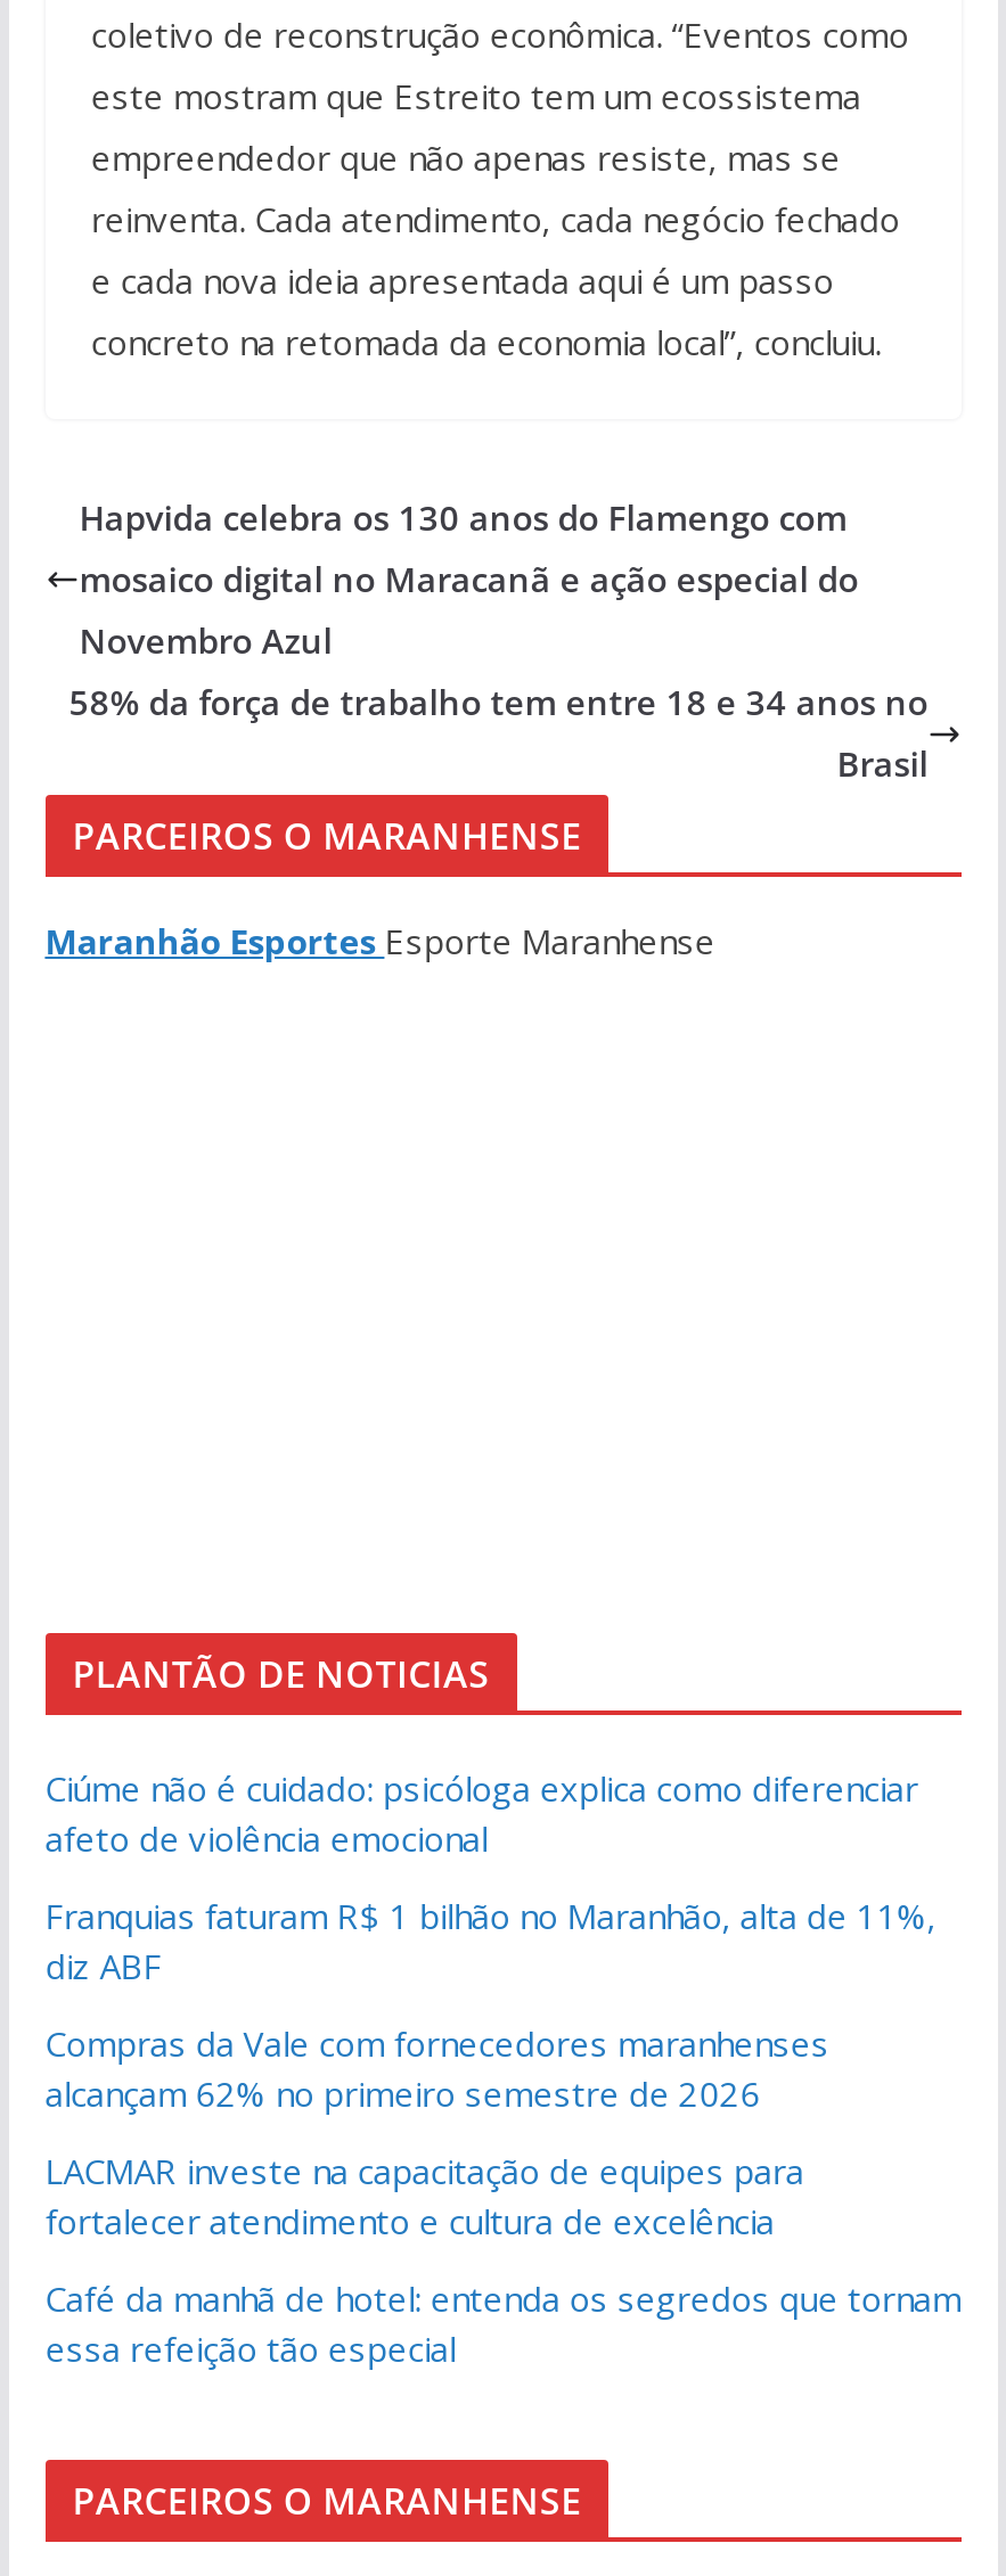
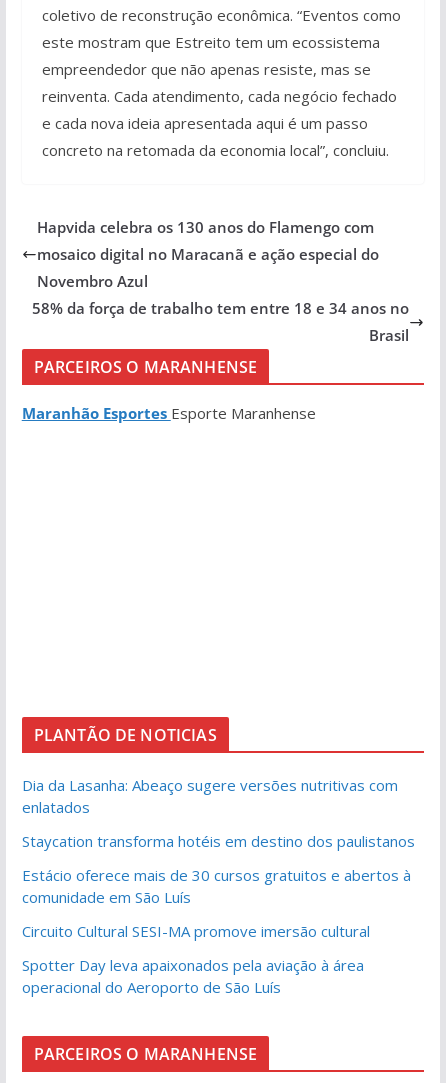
[45,1766,918,1861] Ciúme não é cuidado: psicóloga explica como diferenciar | afeto de violência emocional -> [22,775,398,817] Dia da Lasanha: Abeaço sugere versões nutritivas com | enlatados
[45,1893,936,1989] Franquias faturam R$ 1 bilhão no Maranhão, alta de 11%, | diz ABF -> [22,831,415,851] Staycation transforma hotéis em destino dos paulistanos
[45,2021,829,2116] Compras da Vale com fornecedores maranhenses | alcançam 62% no primeiro semestre de 2026 -> [22,865,411,907] Estácio oferece mais de 30 cursos gratuitos e abertos à | comunidade em São Luís
[45,2148,804,2244] LACMAR investe na capacitação de equipes para | fortalecer atendimento e cultura de excelência -> [22,921,370,941] Circuito Cultural SESI-MA promove imersão cultural
[45,2276,961,2371] Café da manhã de hotel: entenda os segredos que tornam | essa refeição tão especial -> [22,955,364,997] Spotter Day leva apaixonados pela aviação à área | operacional do Aeroporto de São Luís

